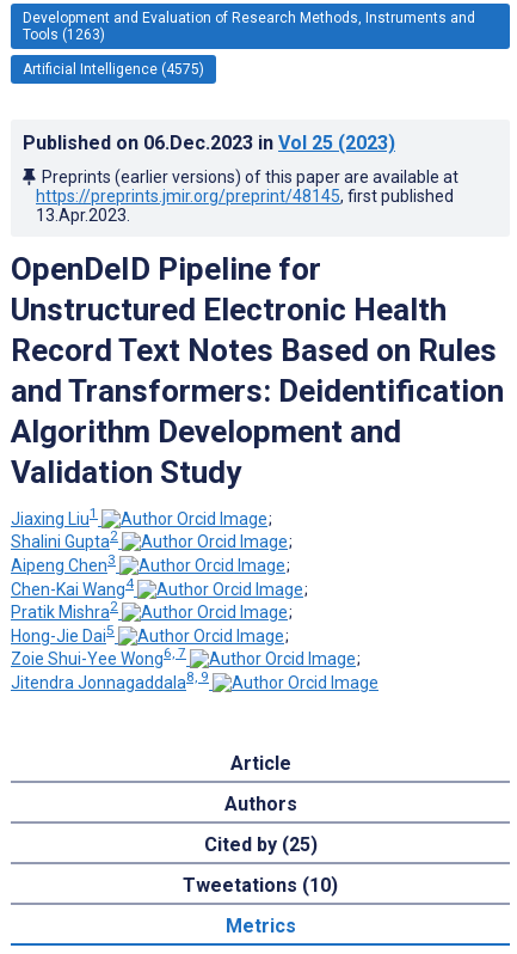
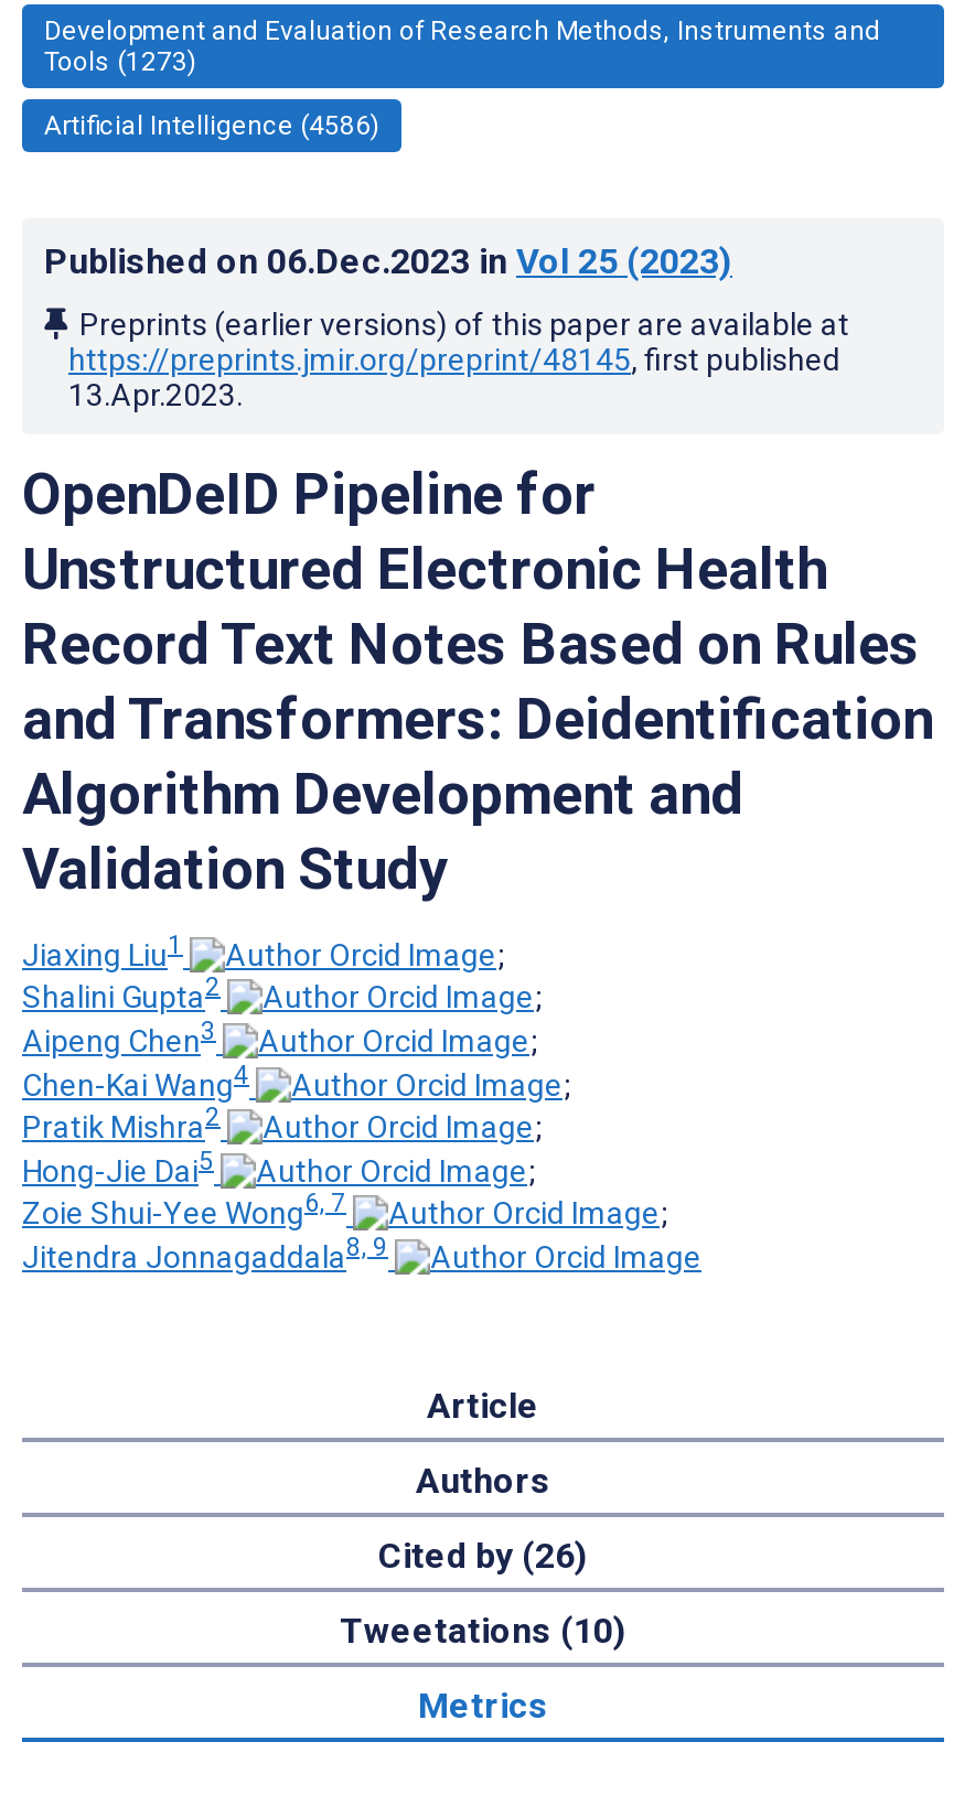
[23,26,105,43] Tools (1263) -> [44,46,196,77] Tools (1273)
[23,61,204,78] Artificial Intelligence (4575) -> [44,110,379,141] Artificial Intelligence (4586)
[204,833,317,856] Cited by (25) -> [378,1535,588,1577] Cited by (26)

